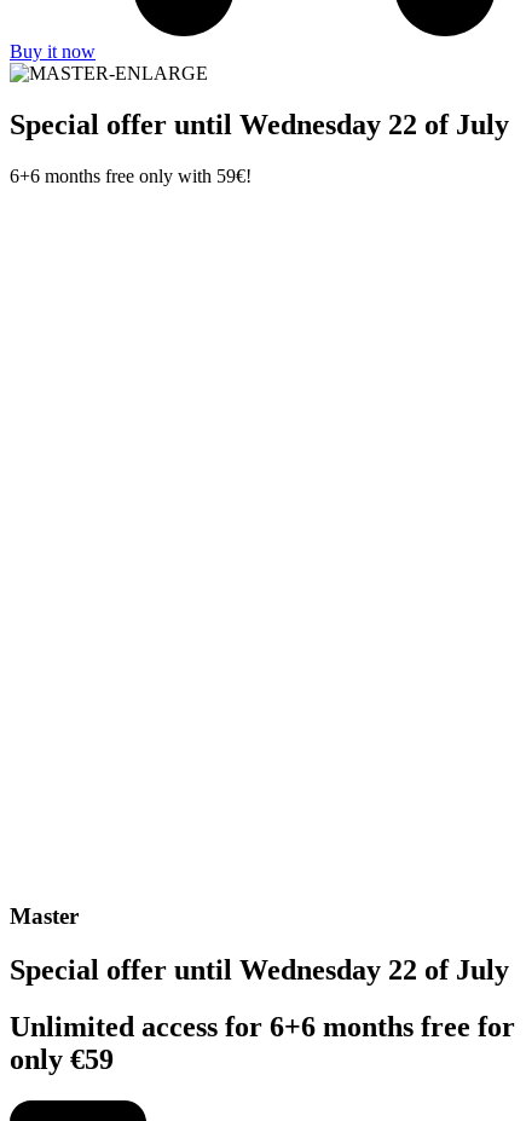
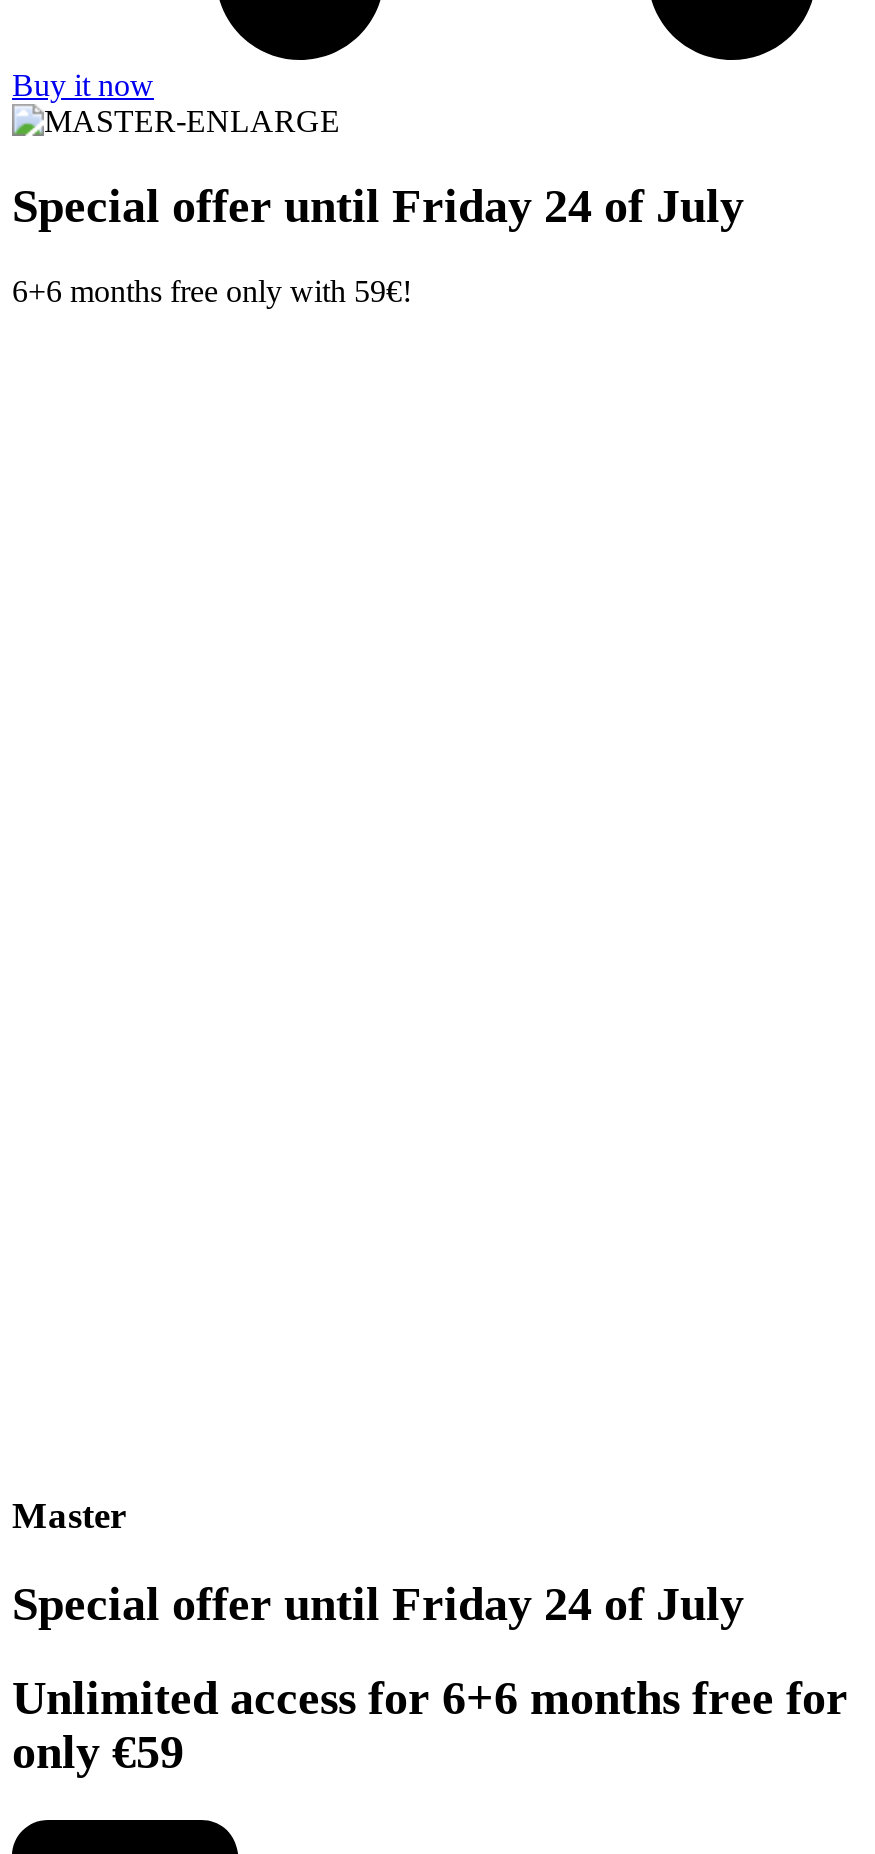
[10,108,509,140] Special offer until Wednesday 22 of July -> [12,179,744,231] Special offer until Friday 24 of July
[10,954,509,986] Special offer until Wednesday 22 of July -> [12,1579,744,1631] Special offer until Friday 24 of July

